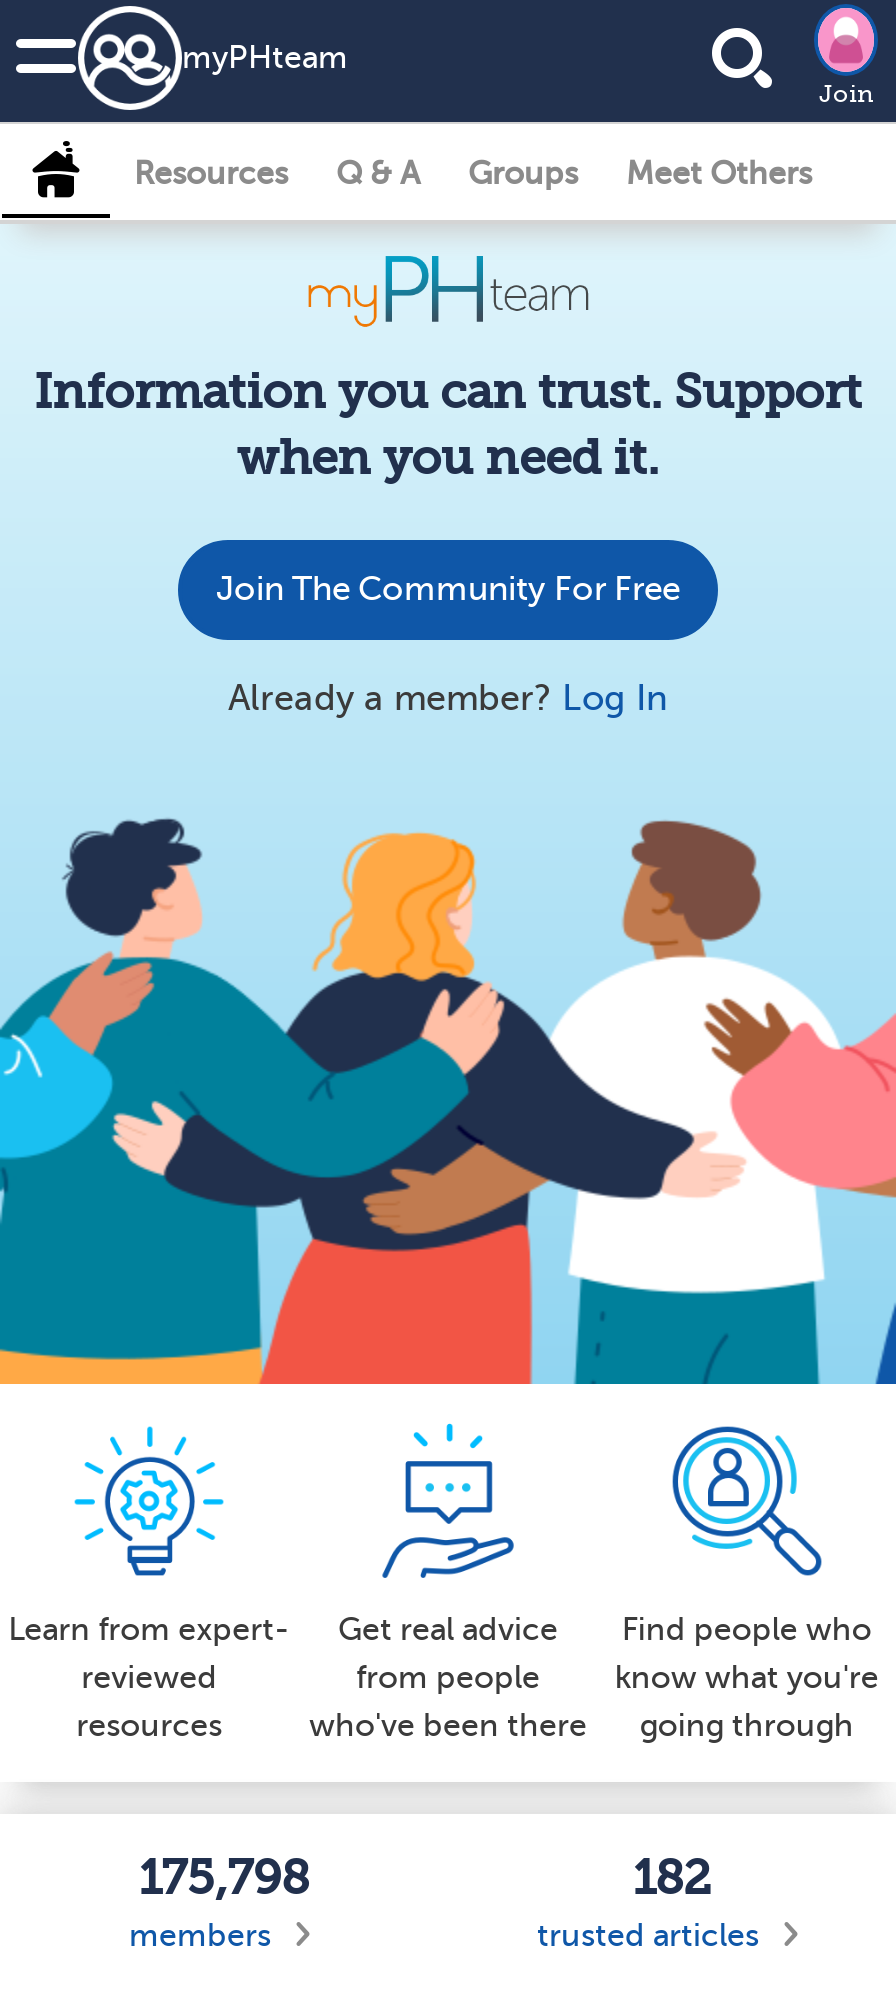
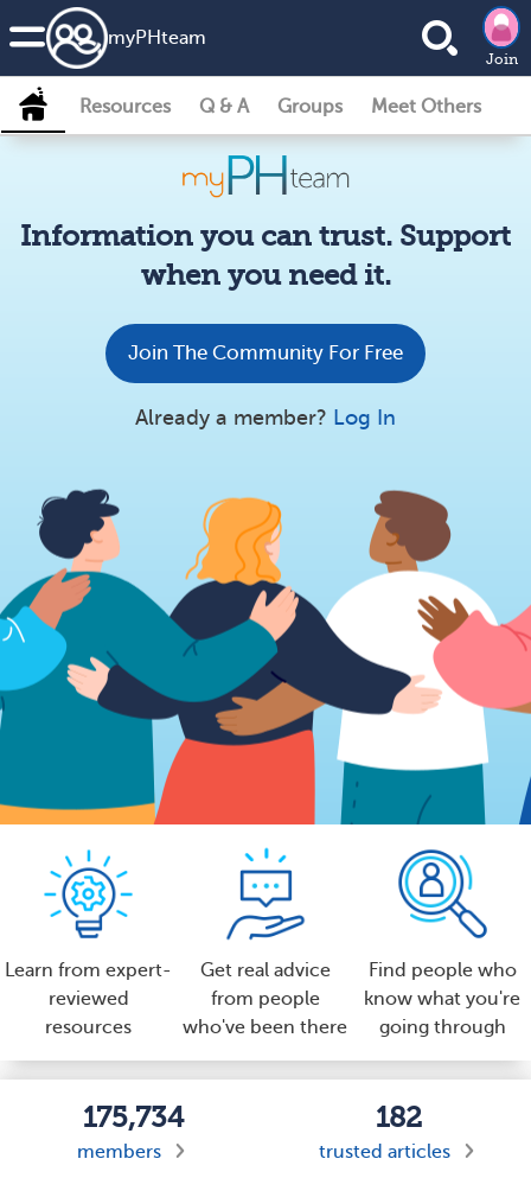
[139,1850,309,1906] 175,798 -> [82,1101,183,1134] 175,734

